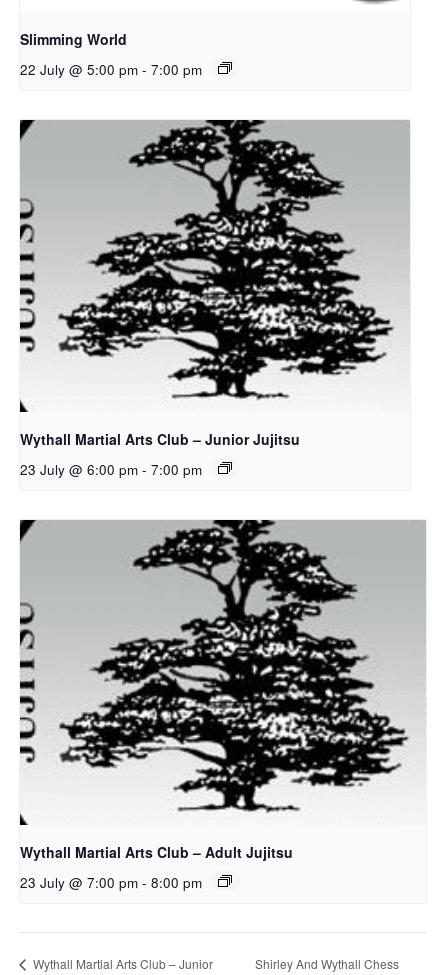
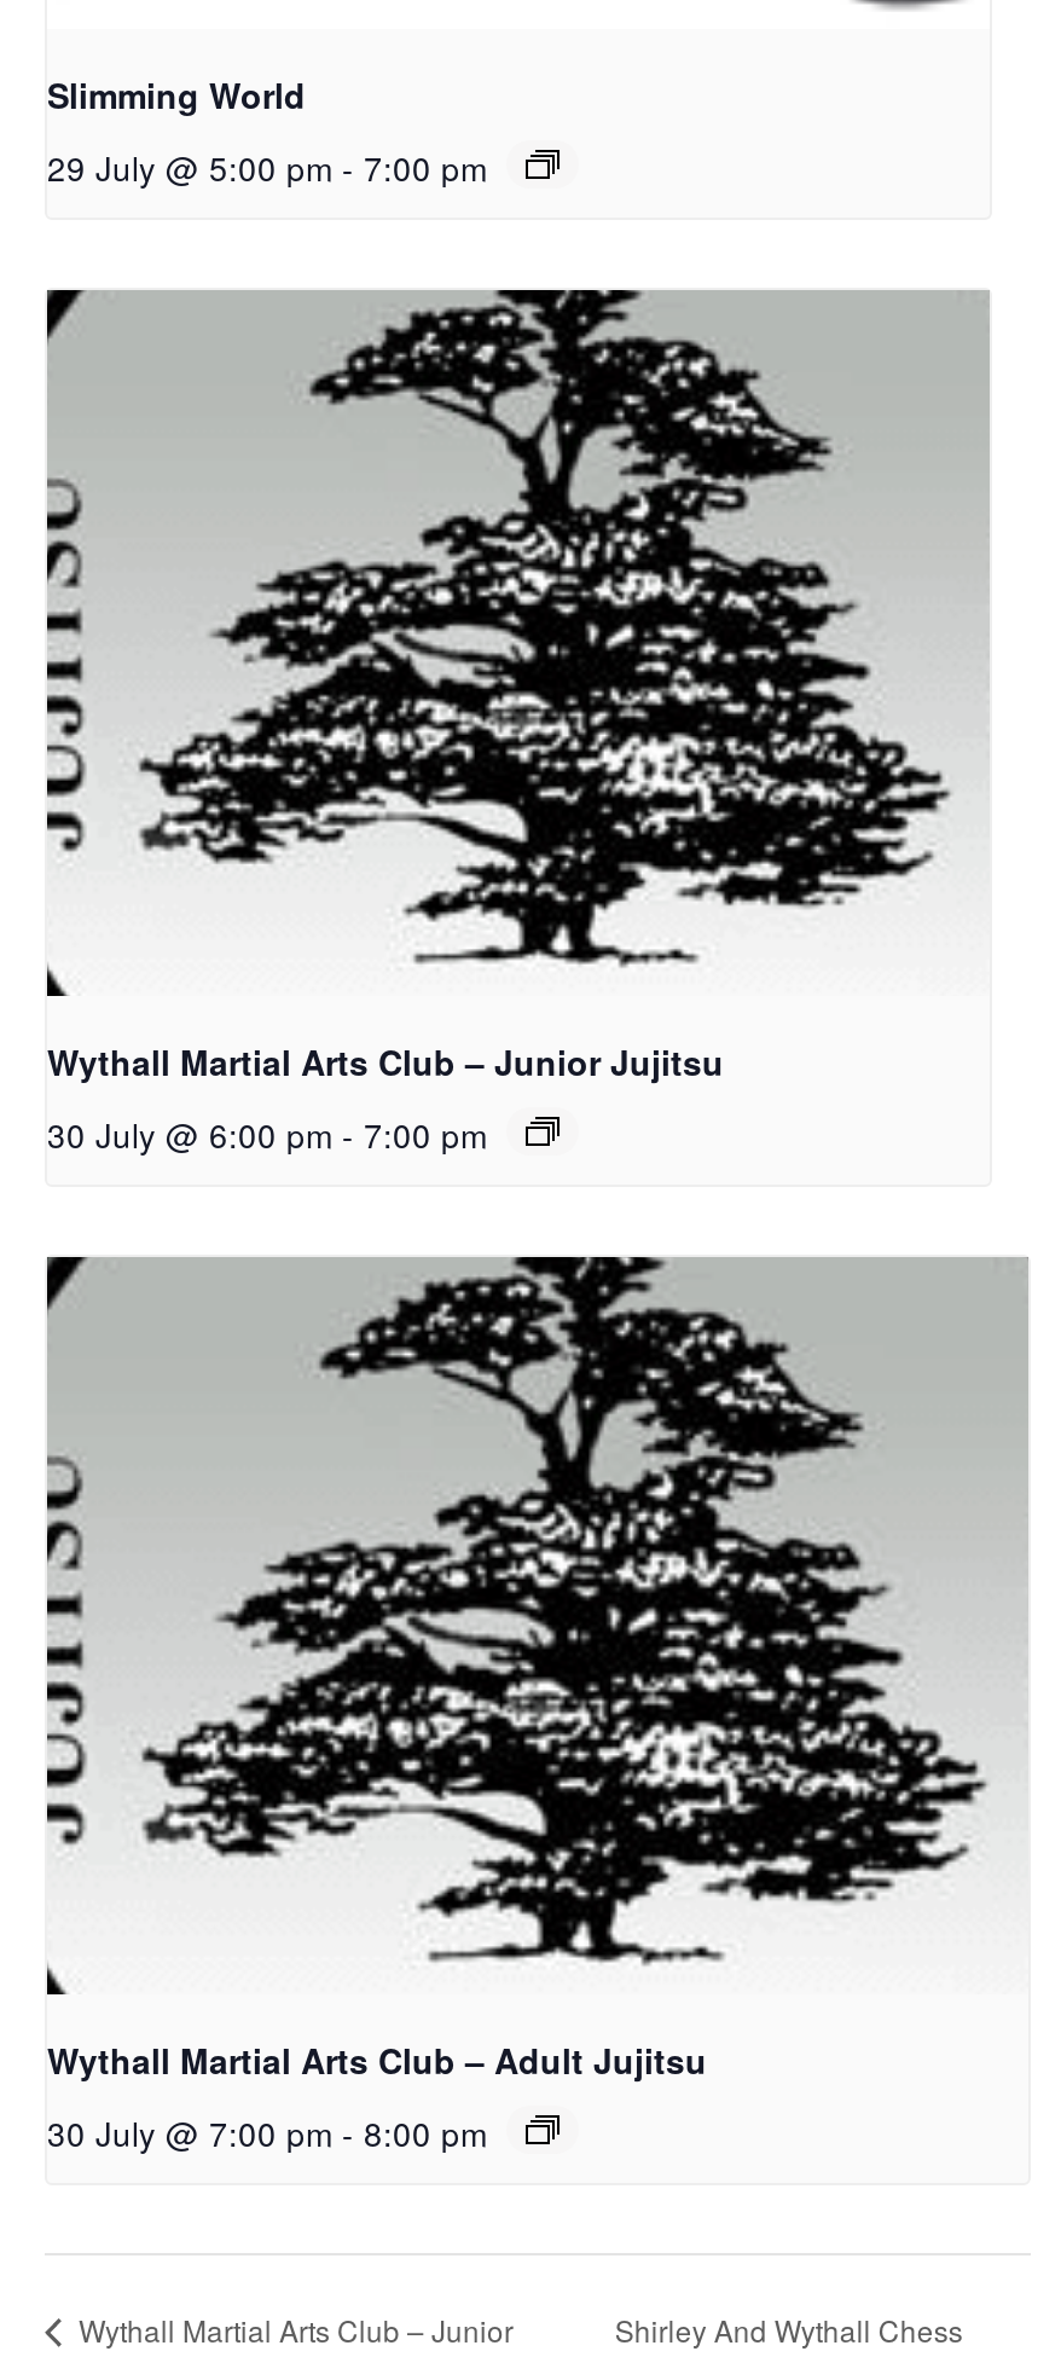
[20,60,202,79] 22 July @ 5:00 pm - 7:00 pm -> [47,146,487,191] 29 July @ 5:00 pm - 7:00 pm
[20,460,202,479] 23 July @ 6:00 pm - 7:00 pm -> [47,1113,487,1159] 30 July @ 6:00 pm - 7:00 pm
[20,873,202,892] 23 July @ 7:00 pm - 8:00 pm -> [47,2110,487,2156] 30 July @ 7:00 pm - 8:00 pm

